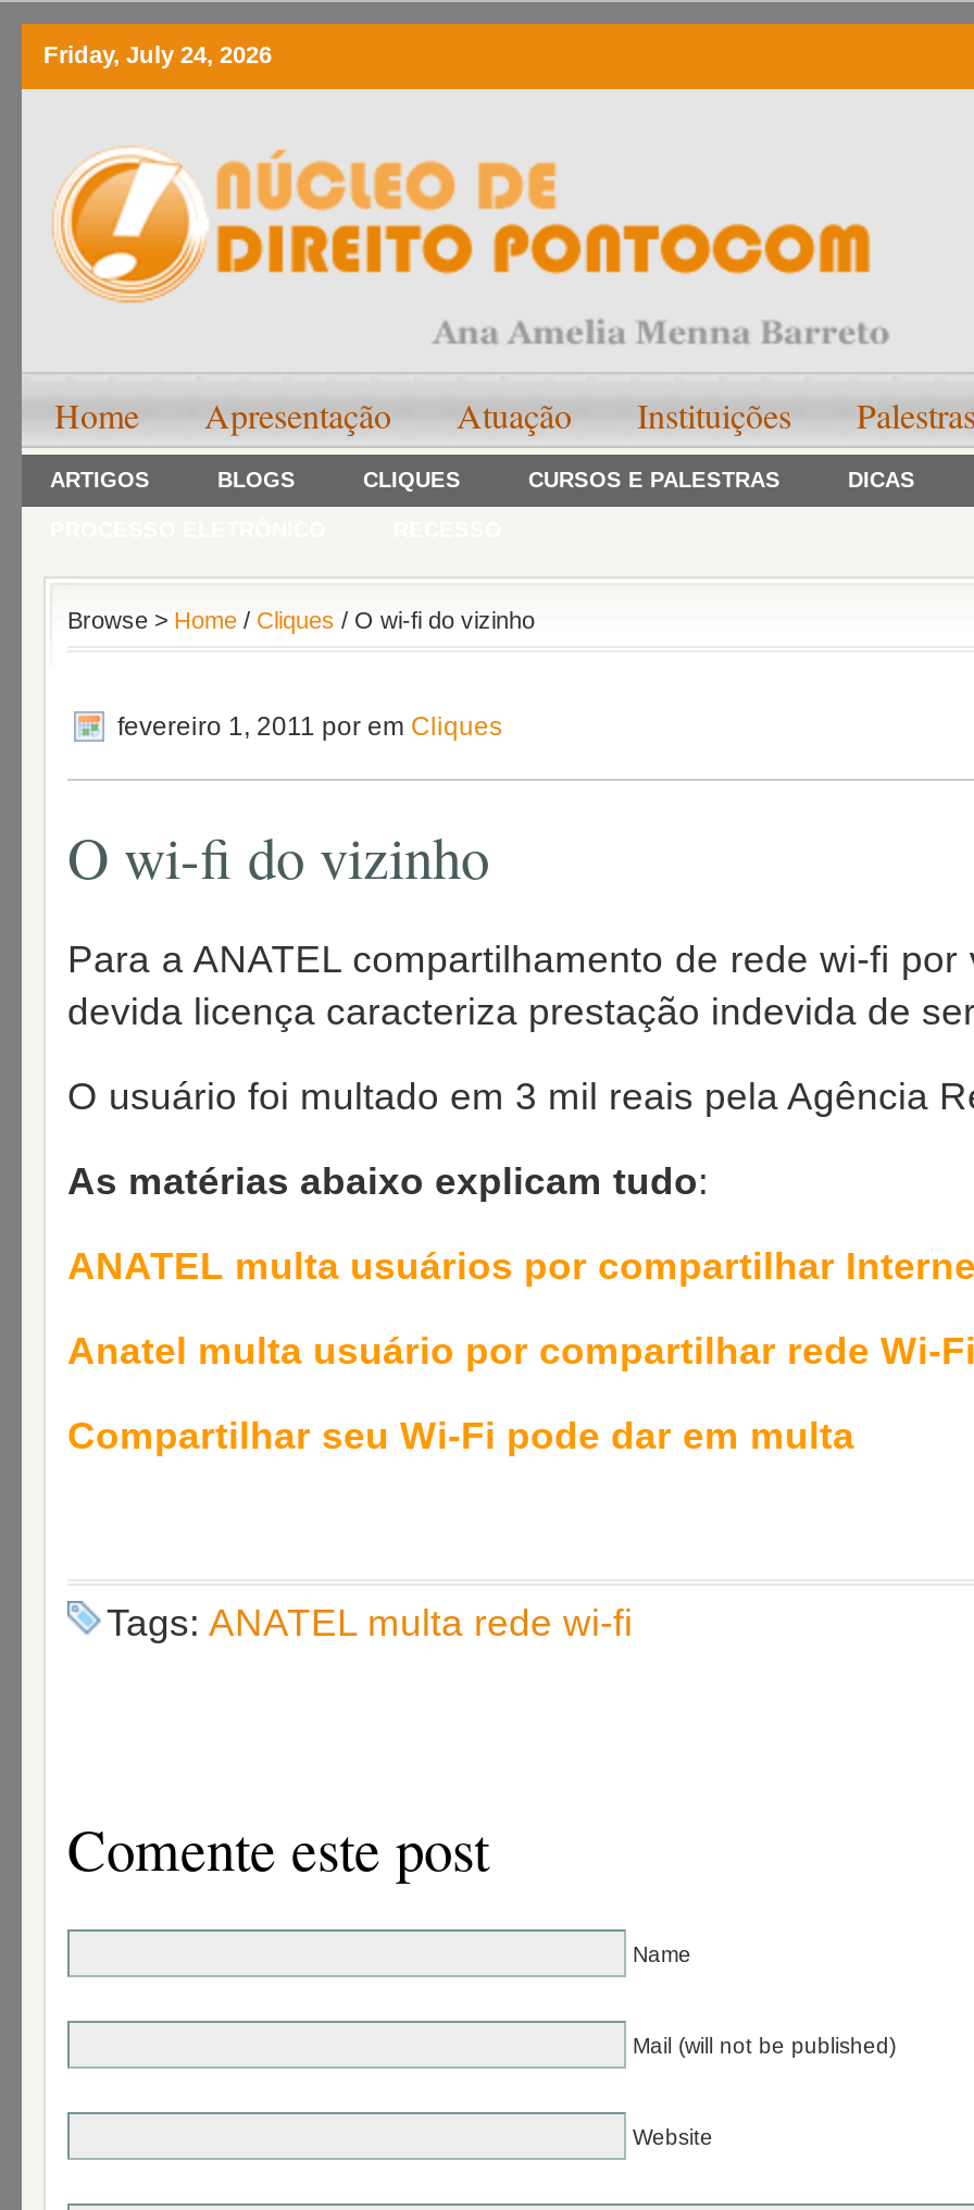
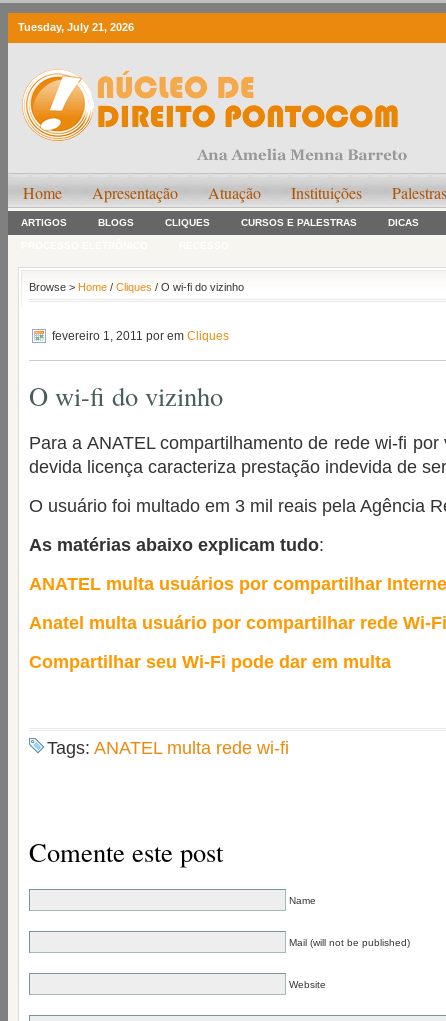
[43,41,272,67] Friday, July 24, 2026 -> [18,21,134,33] Tuesday, July 21, 2026

